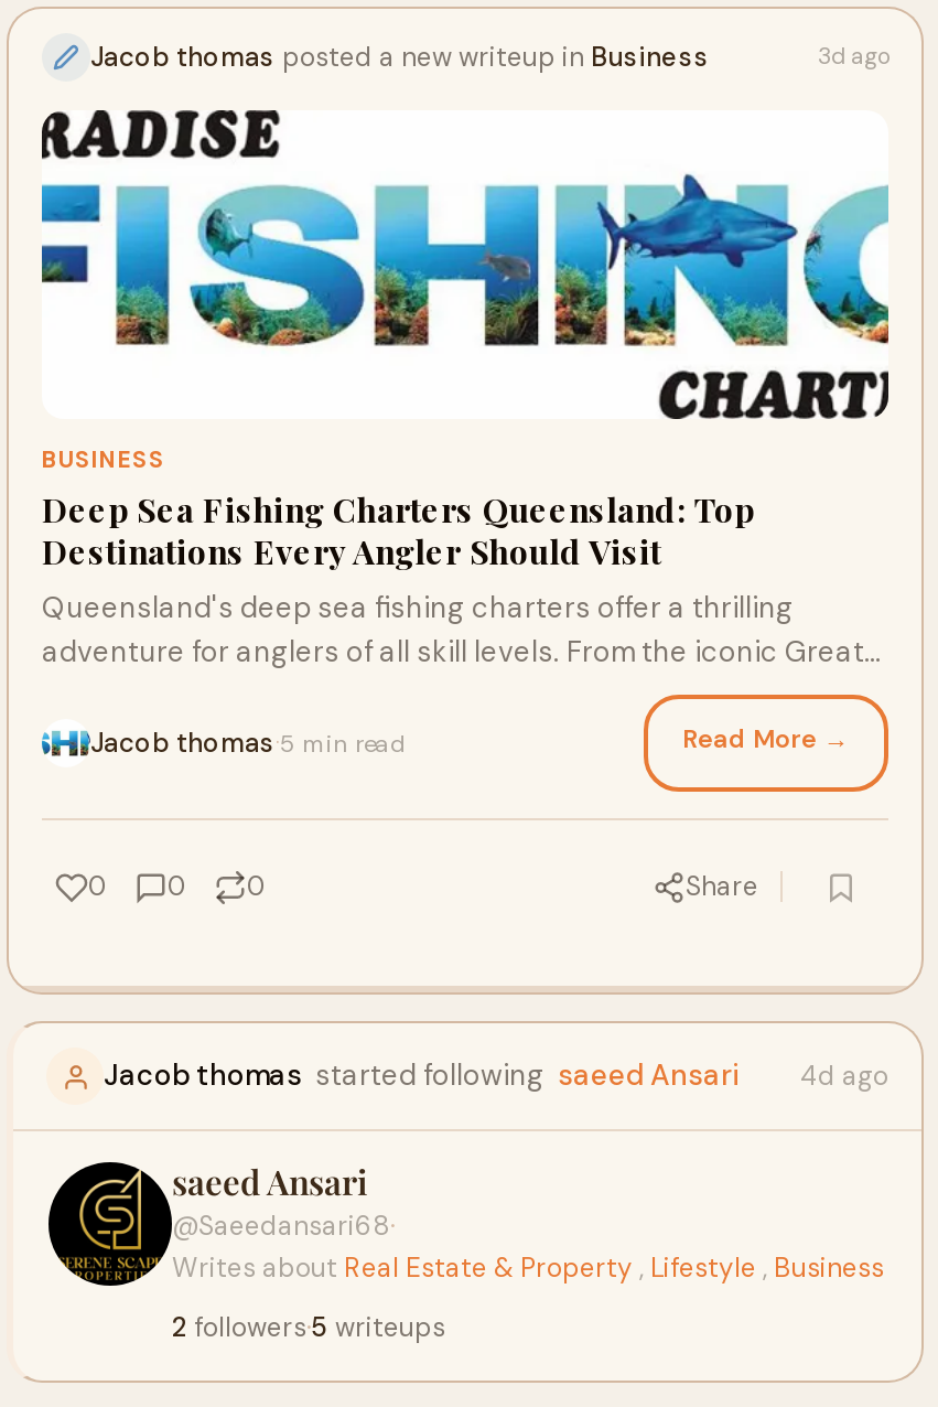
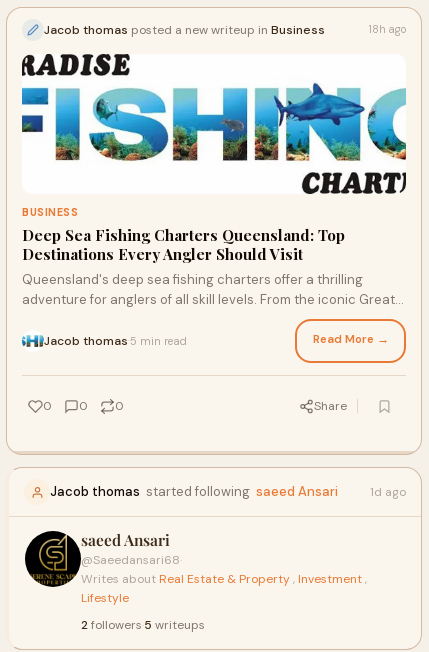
[818,42,888,71] 3d ago -> [368,23,406,36] 18h ago
[104,1056,888,1094] Jacob thomas started following saeed Ansari 4d ago -> [50,483,406,500] Jacob thomas started following saeed Ansari 1d ago
[172,1250,884,1286] Writes about Real Estate & Property, Lifestyle, Business -> [81,571,367,606] Writes about Real Estate & Property, Investment, | Lifestyle

